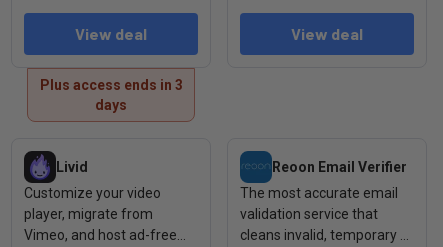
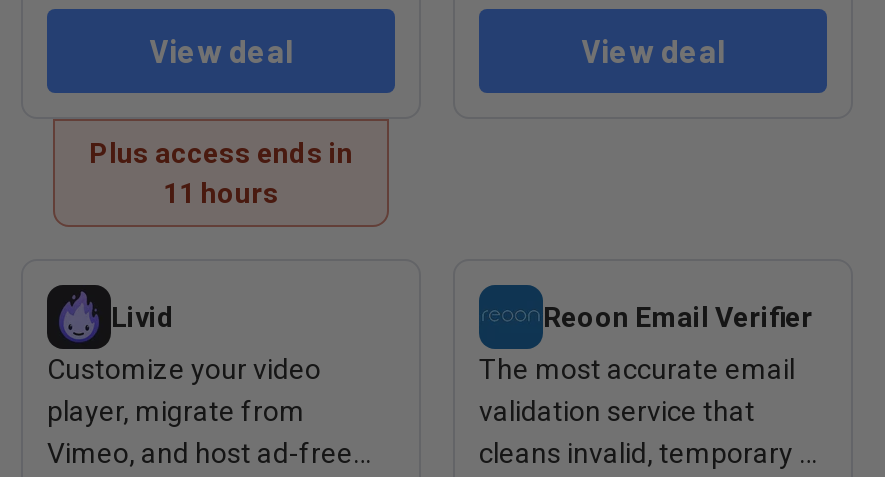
[39,77,182,113] Plus access ends in 3 | days -> [89,137,353,209] Plus access ends in | 11 hours

